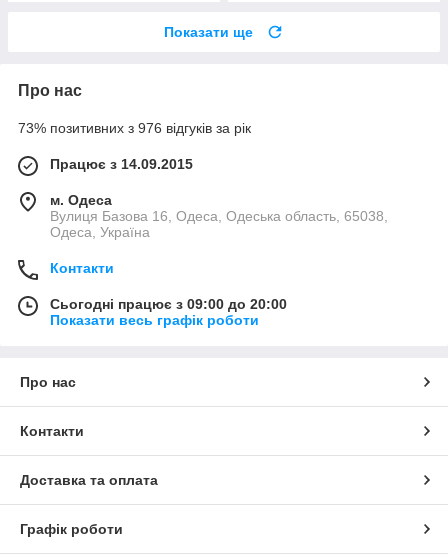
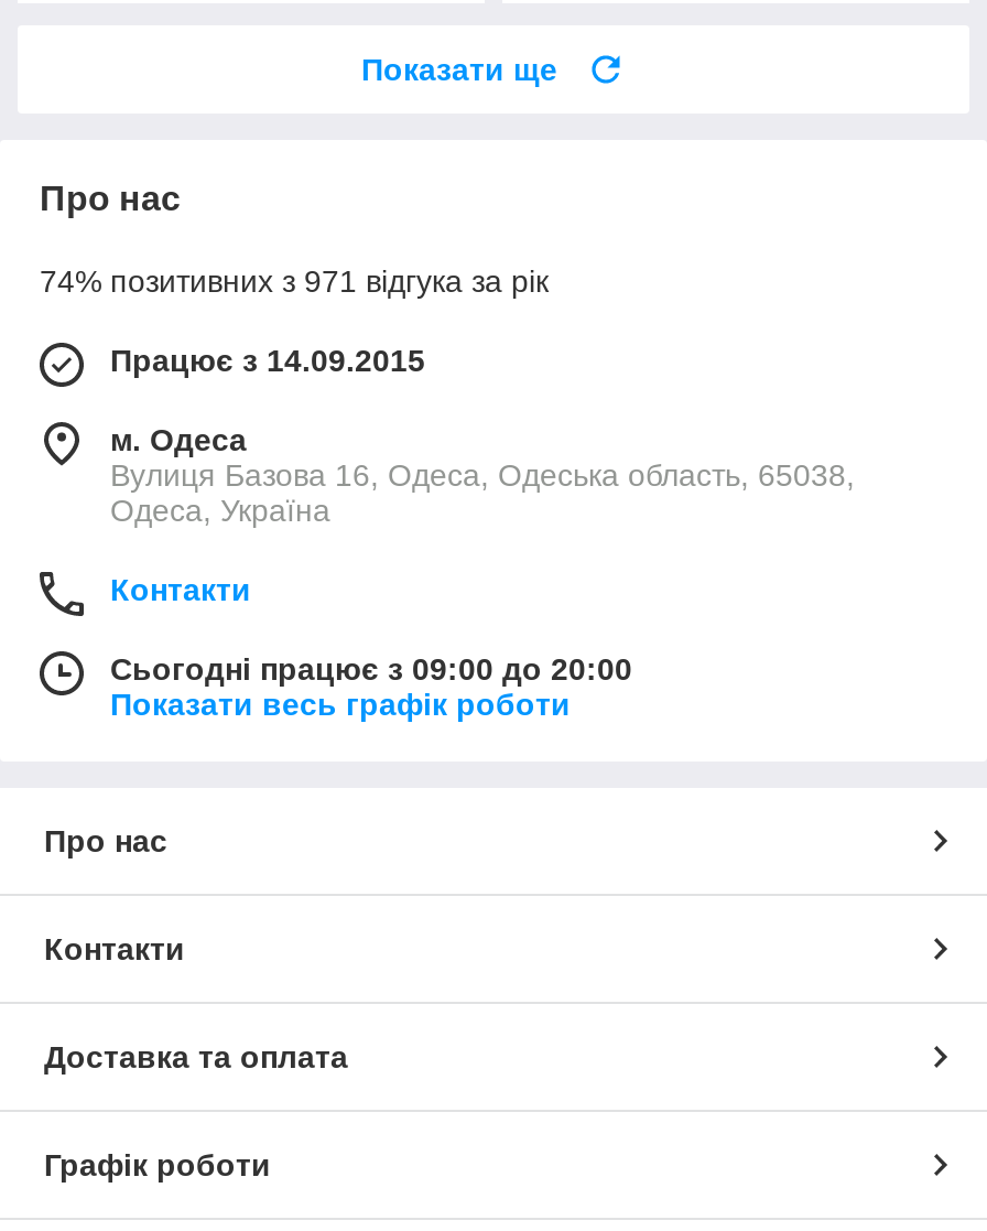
[18,120,251,136] 73% позитивних з 976 відгуків за рік -> [40,264,549,299] 74% позитивних з 971 відгука за рік

